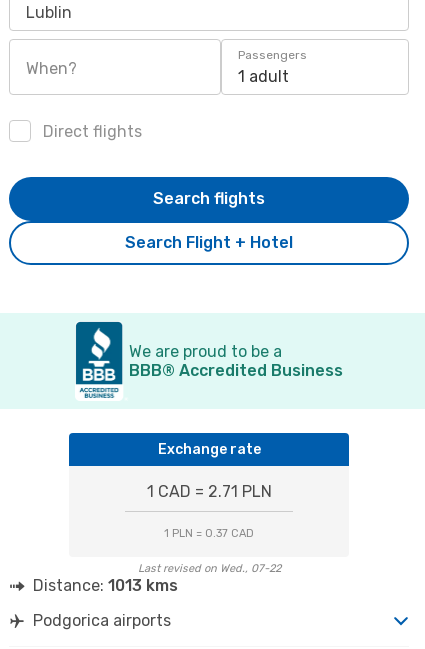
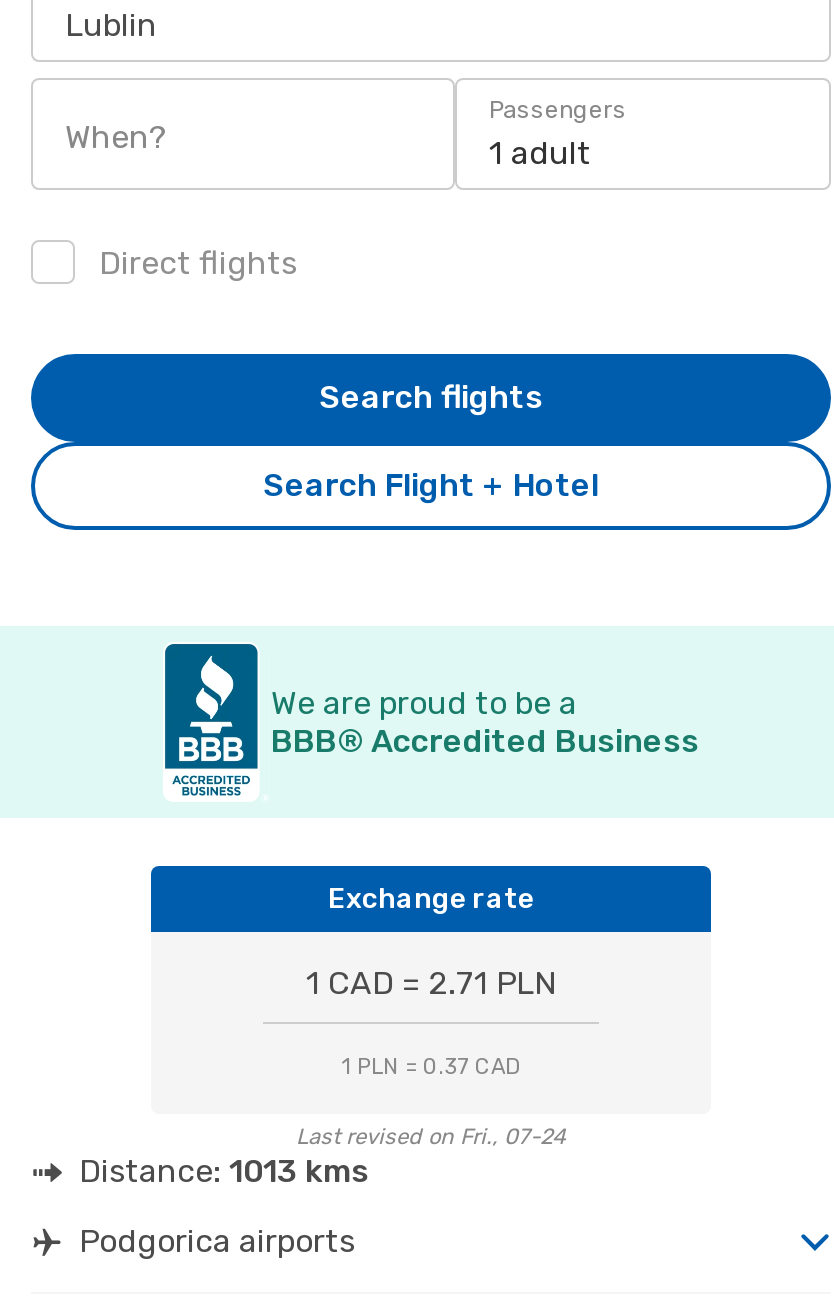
[137,562,280,575] Last revised on Wed., 07-22 -> [296,1124,566,1150] Last revised on Fri., 07-24

